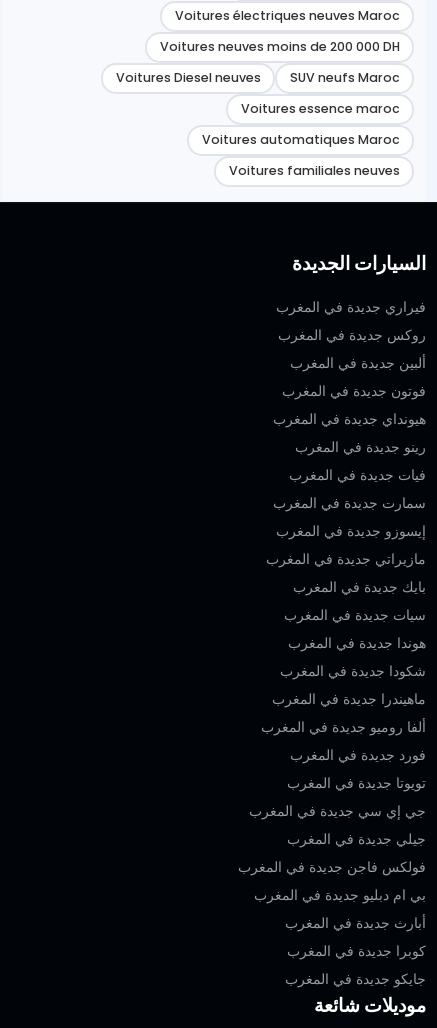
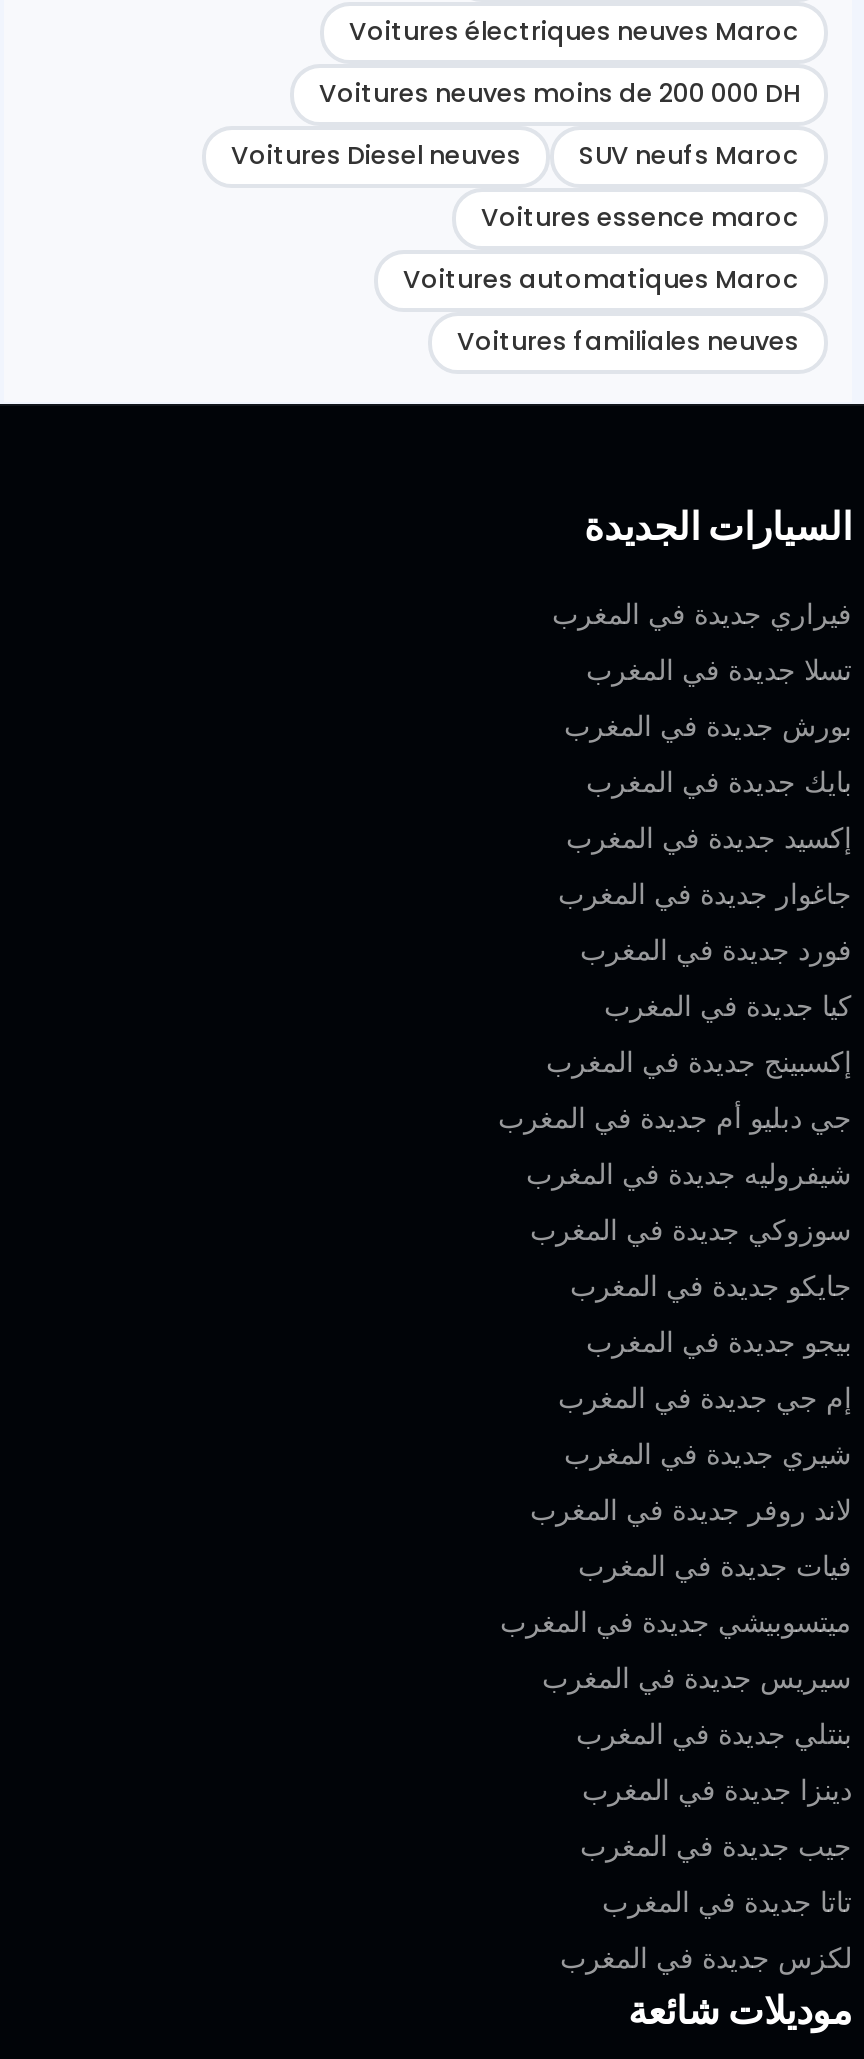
[273,325,426,457] روكس جديدة في المغرب | ألبين جديدة في المغرب | فوتون جديدة في المغرب | هيونداي جديدة في المغرب | رينو جديدة في المغرب -> [498,650,852,1530] تسلا جديدة في المغرب | بورش جديدة في المغرب | إكسيد جديدة في المغرب | جاغوار جديدة في المغرب | كيا جديدة في المغرب | إكسبينج جديدة في المغرب | جي دبليو أم جديدة في المغرب | شيفروليه جديدة في المغرب | سوزوكي جديدة في المغرب | بيجو جديدة في المغرب | إم جي جديدة في المغرب | شيري جديدة في المغرب | لاند روفر جديدة في المغرب
moved [289,465,426,485] -> [578,1546,852,1586]: فيات جديدة في المغرب
[238,493,426,961] سمارت جديدة في المغرب | إيسوزو جديدة في المغرب | مازيراتي جديدة في المغرب | سيات جديدة في المغرب | هوندا جديدة في المغرب | شكودا جديدة في المغرب | ماهيندرا جديدة في المغرب | ألفا روميو جديدة في المغرب | تويوتا جديدة في المغرب | جي إي سي جديدة في المغرب | جيلي جديدة في المغرب | فولكس فاجن جديدة في المغرب | بي ام دبليو جديدة في المغرب | أبارث جديدة في المغرب | كوبرا جديدة في المغرب -> [500,1602,852,1978] ميتسوبيشي جديدة في المغرب | سيريس جديدة في المغرب | بنتلي جديدة في المغرب | دينزا جديدة في المغرب | جيب جديدة في المغرب | تاتا جديدة في المغرب | لكزس جديدة في المغرب
moved [293,577,426,597] -> [586,762,852,802]: بايك جديدة في المغرب
moved [290,745,426,765] -> [580,930,852,970]: فورد جديدة في المغرب
moved [285,969,426,989] -> [570,1266,852,1306]: جايكو جديدة في المغرب

